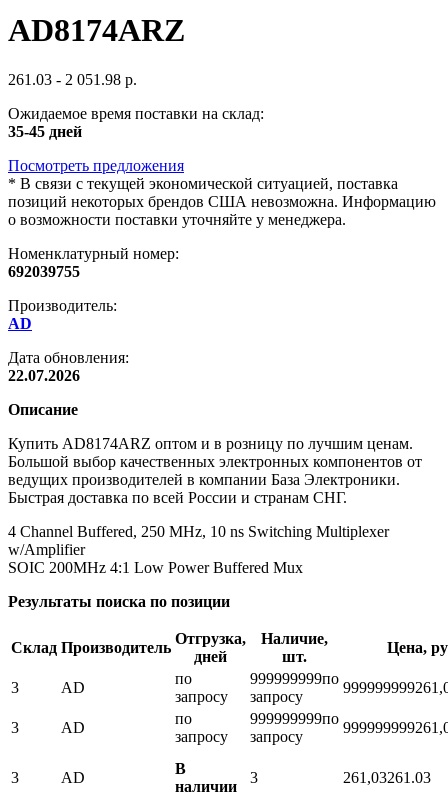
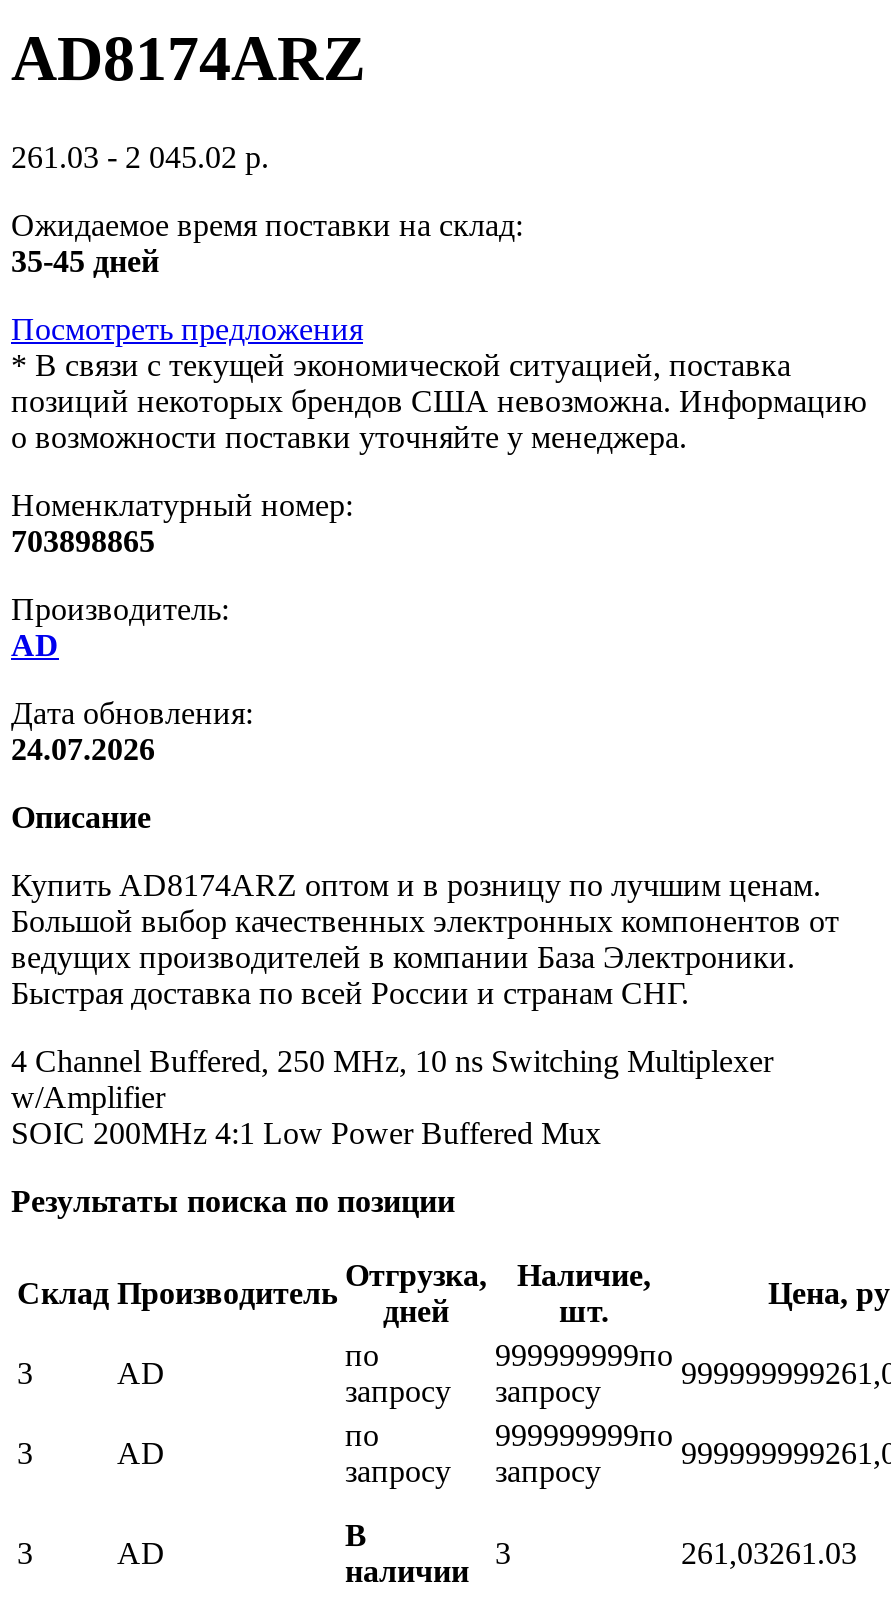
[8,71,137,88] 261.03 - 2 051.98 р. -> [11,140,269,174] 261.03 - 2 045.02 р.
[8,263,80,280] 692039755 -> [11,524,155,558] 703898865
[8,367,80,384] 22.07.2026 -> [11,732,155,766] 24.07.2026

